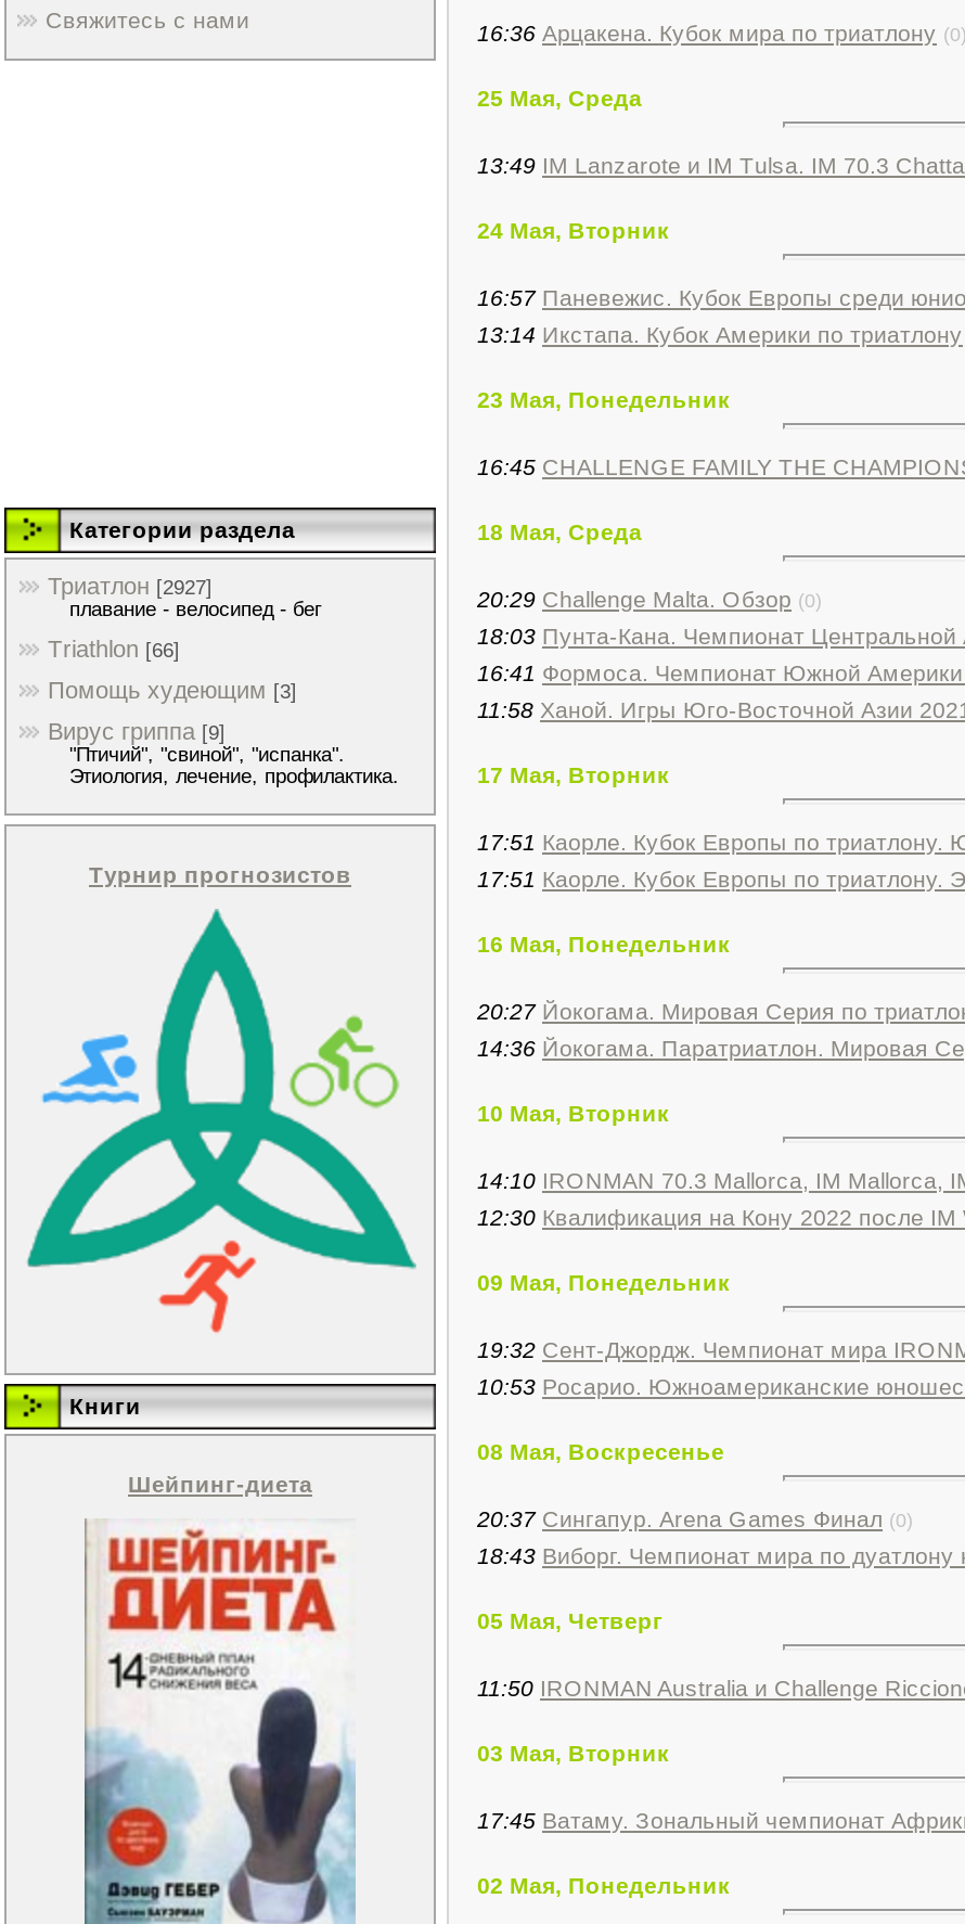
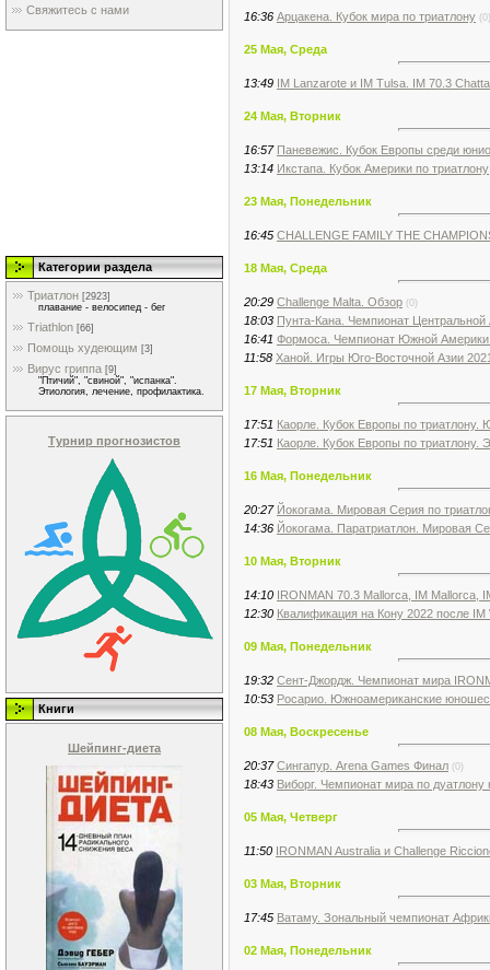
[48,573,213,599] Триатлон [2927] -> [27,289,110,302] Триатлон [2923]

